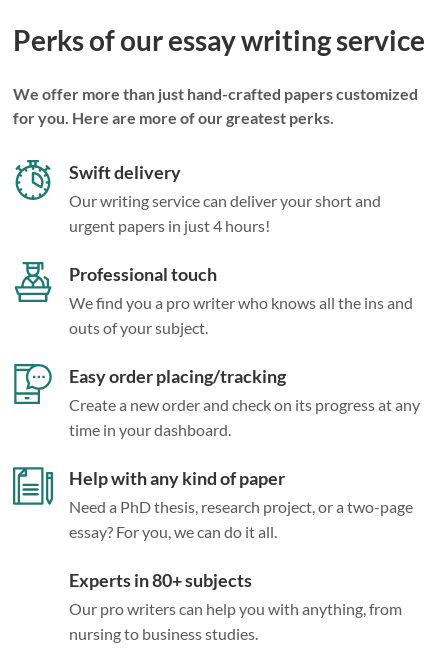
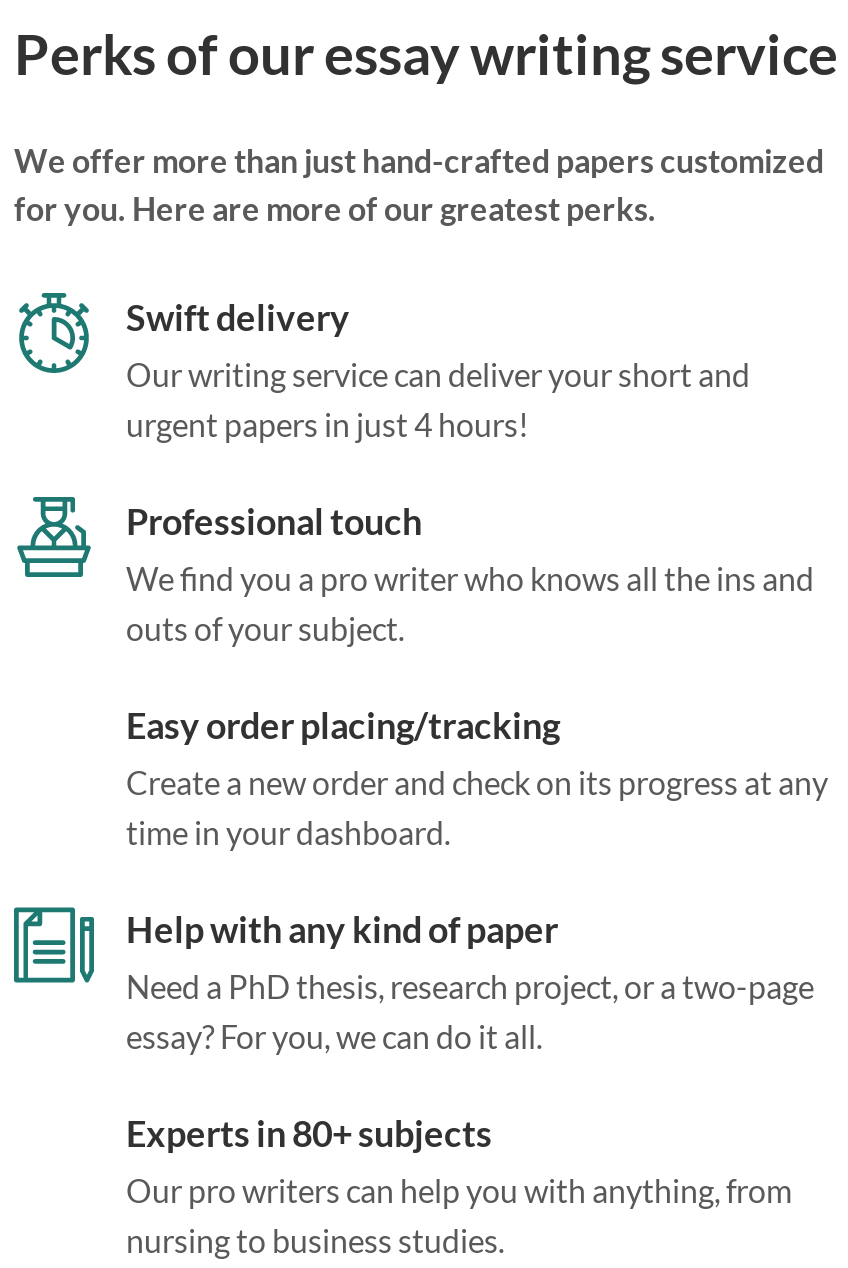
[13,363,53,405] [image] -> none

